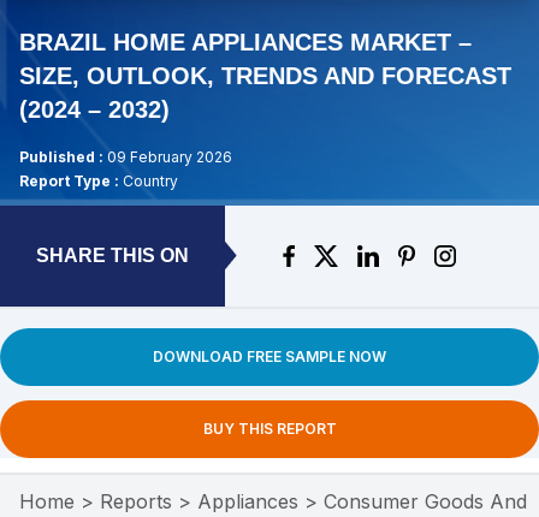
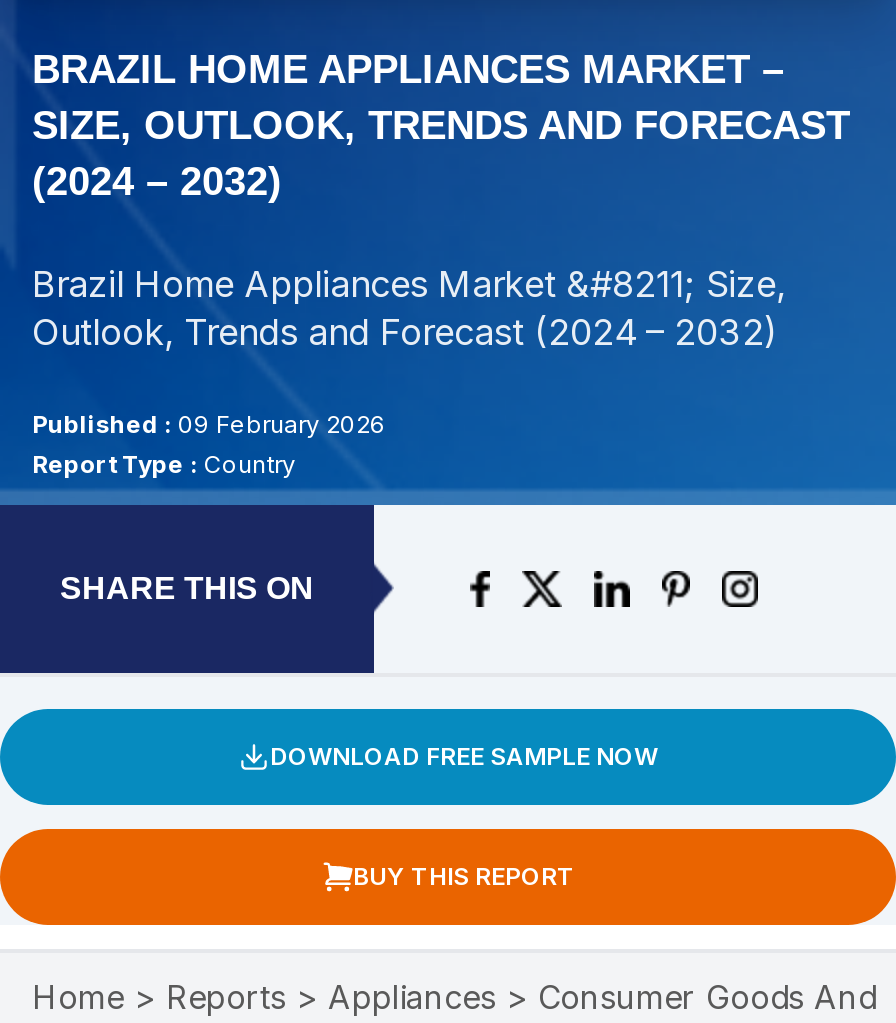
none -> [32,263,786,353] Brazil Home Appliances Market &#8211; Size, | Outlook, Trends and Forecast (2024 – 2032)

